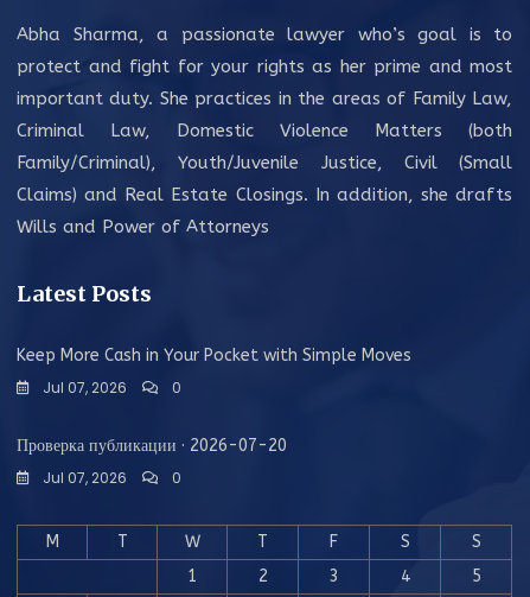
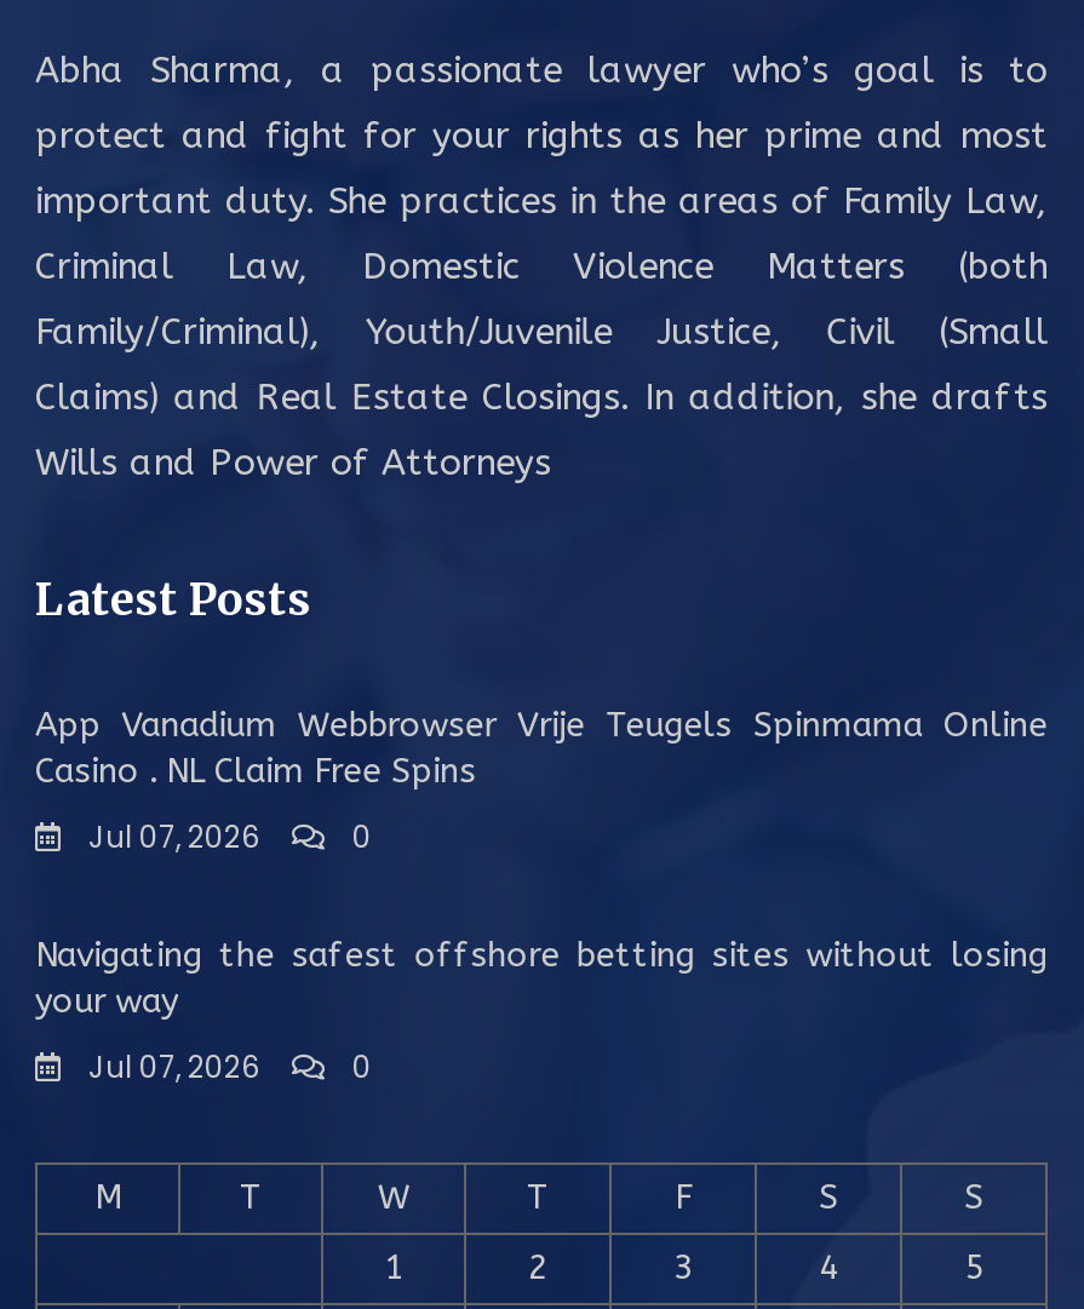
[17,345,411,365] Keep More Cash in Your Pocket with Simple Moves -> [35,704,1048,791] App Vanadium Webbrowser Vrije Teugels Spinmama Online | Casino . NL Claim Free Spins
[17,435,287,455] Проверка публикации · 2026-07-20 -> [35,934,1048,1021] Navigating the safest offshore betting sites without losing | your way

